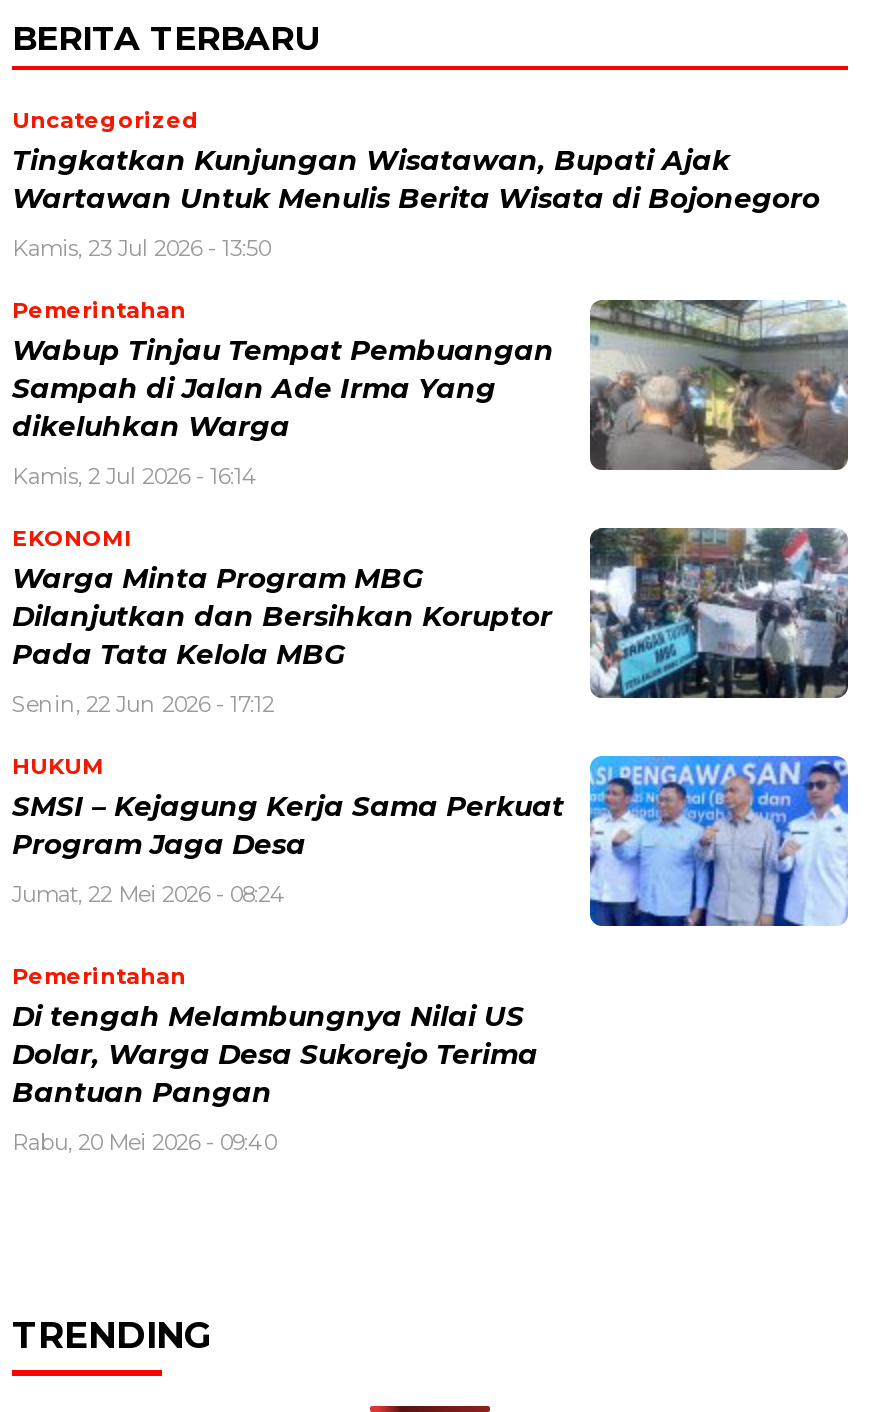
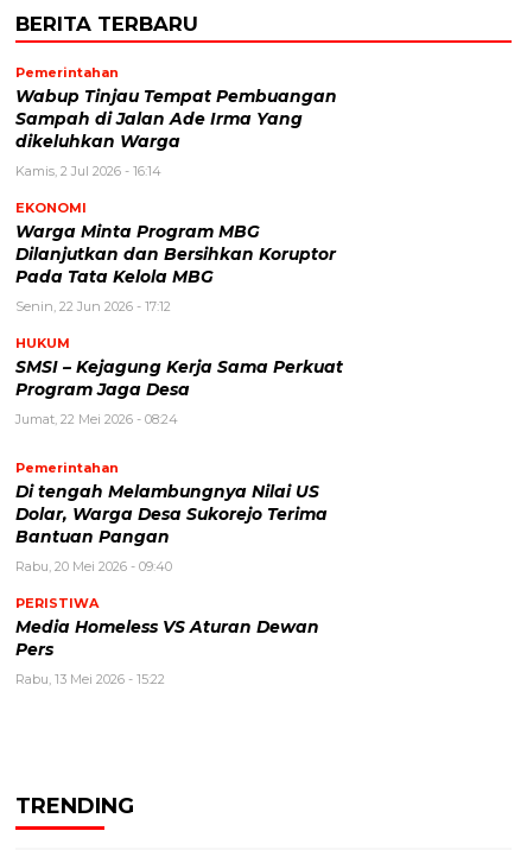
[12,107,820,263] Uncategorized | Tingkatkan Kunjungan Wisatawan, Bupati Ajak | Wartawan Untuk Menulis Berita Wisata di Bojonegoro | Kamis, 23 Jul 2026 - 13:50 -> none
moved [12,297,564,1157] -> [15,64,343,575]: Pemerintahan | Wabup Tinjau Tempat Pembuangan | Sampah di Jalan Ade Irma Yang | ... | Bantuan Pangan | Rabu, 20 Mei 2026 - 09:40
[588,298,850,472] [image] -> none
[588,526,850,700] [image] -> none
[588,754,850,928] [image] -> none
none -> [15,595,319,688] PERISTIWA | Media Homeless VS Aturan Dewan | Pers | Rabu, 13 Mei 2026 - 15:22

